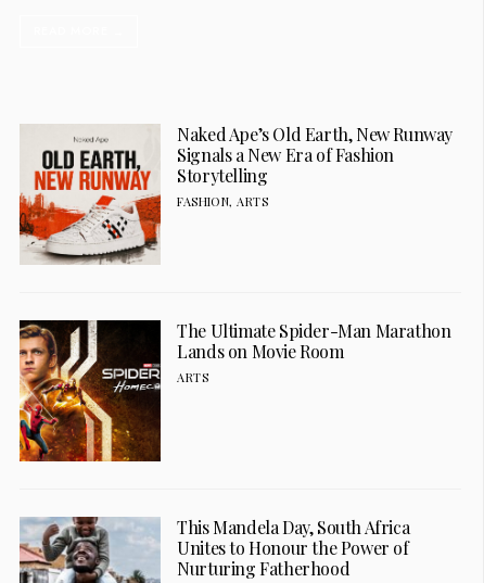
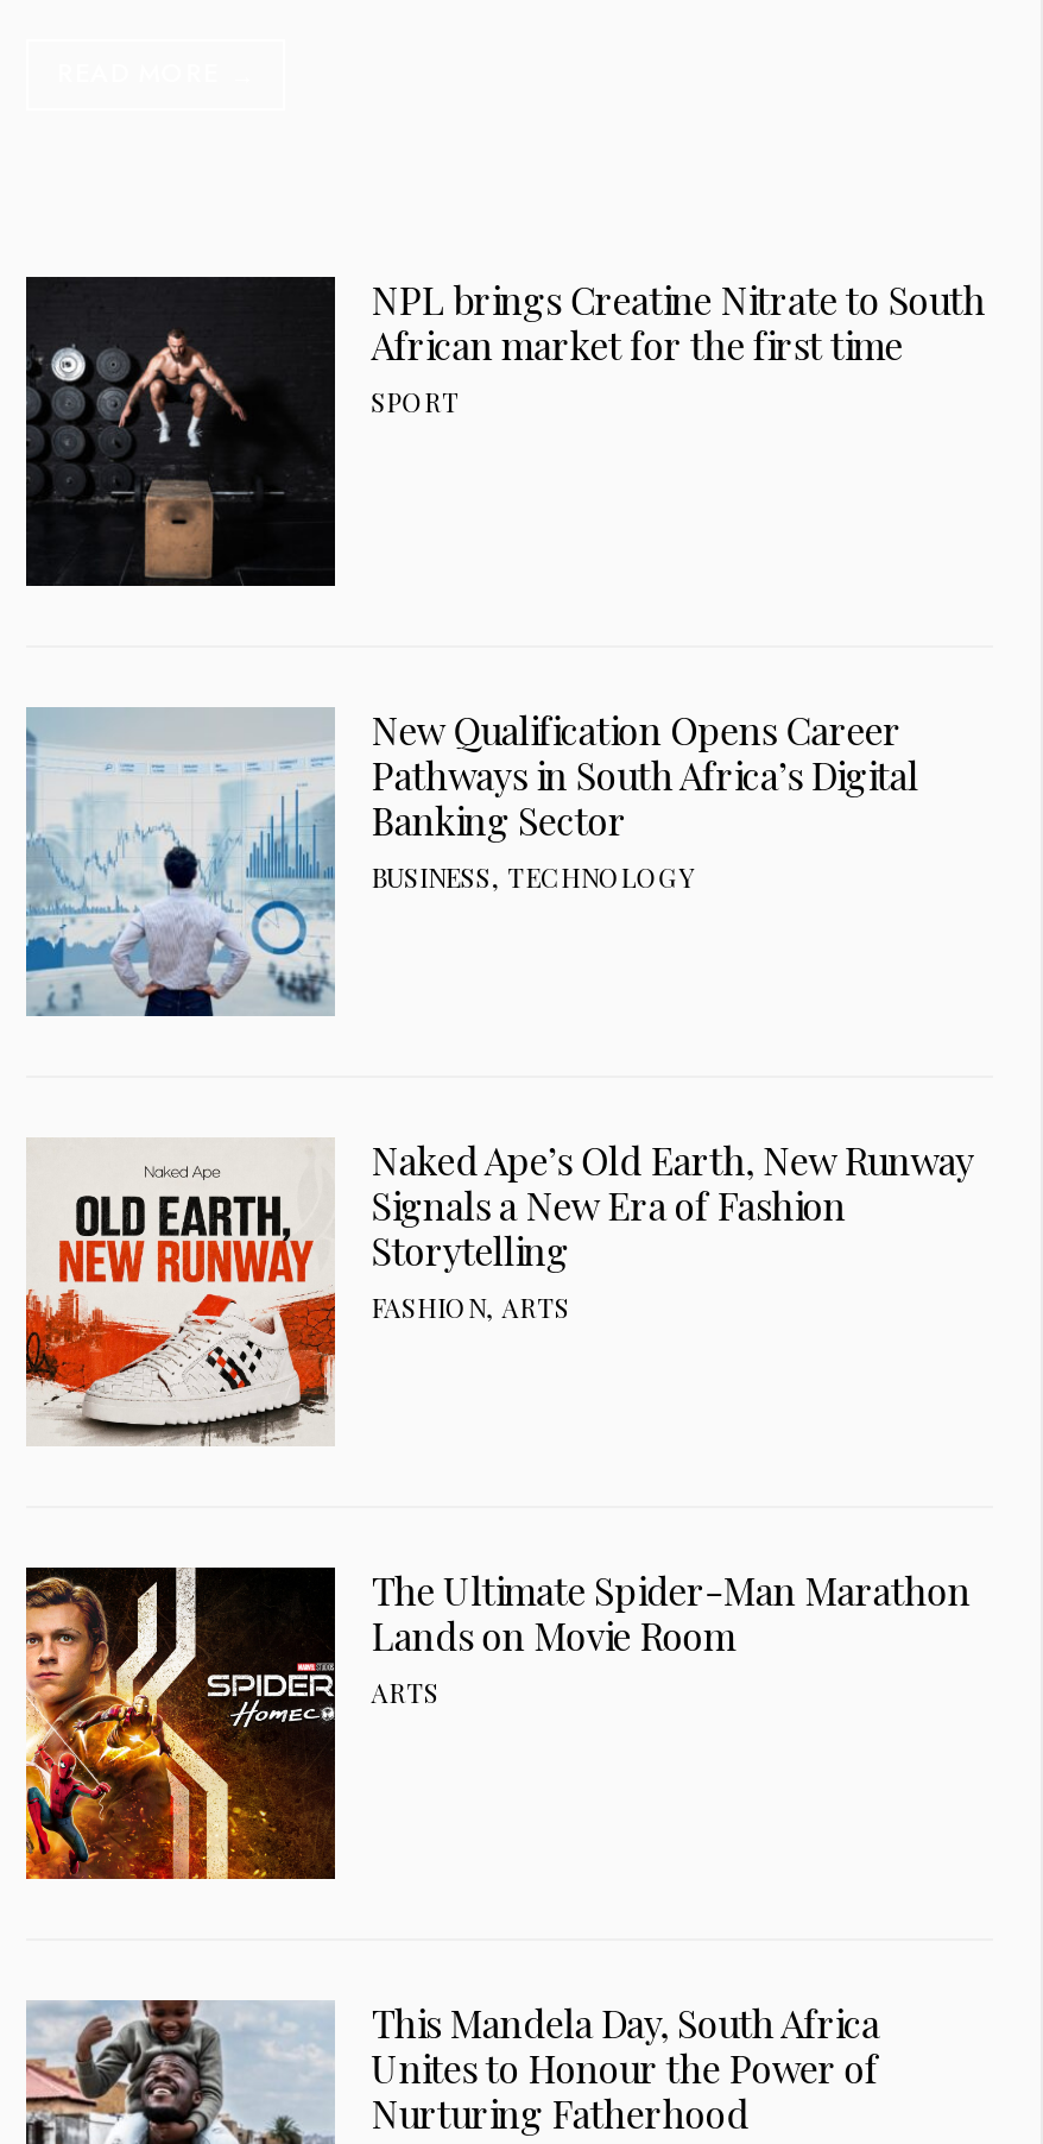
none -> [24,274,986,588] [image] | NPL brings Creatine Nitrate to South | African market for the first time | SPORT
none -> [24,705,919,1019] [image] | New Qualification Opens Career | Pathways in South Africa’s Digital | Banking Sector | BUSINESS, TECHNOLOGY

